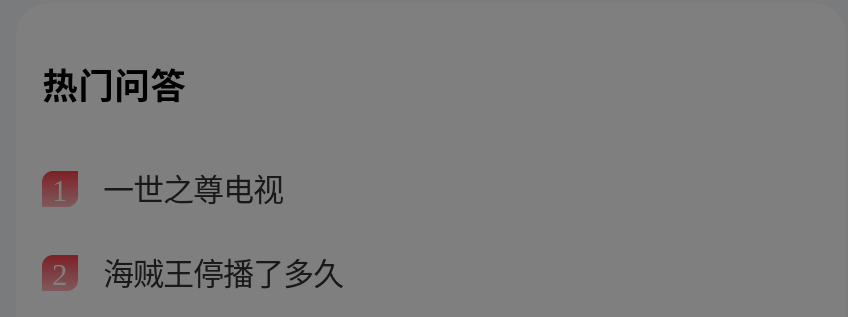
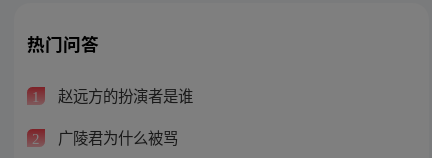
[95,166,283,210] 一世之尊电视 -> [54,84,193,106] 赵远方的扮演者是谁
[95,249,343,293] 海贼王停播了多久 -> [54,126,178,148] 广陵君为什么被骂

